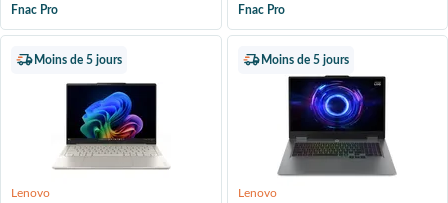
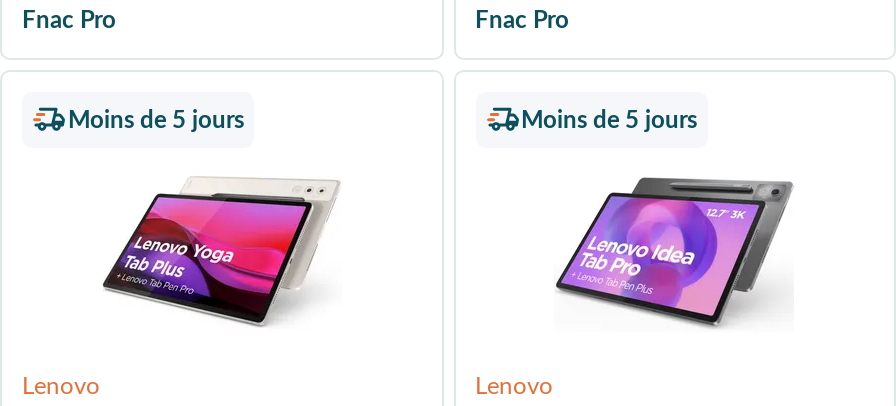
[277,74,397,177] [image] -> [554,150,794,352] [image]
[52,82,170,170] [image] -> [102,166,340,338] [image]

